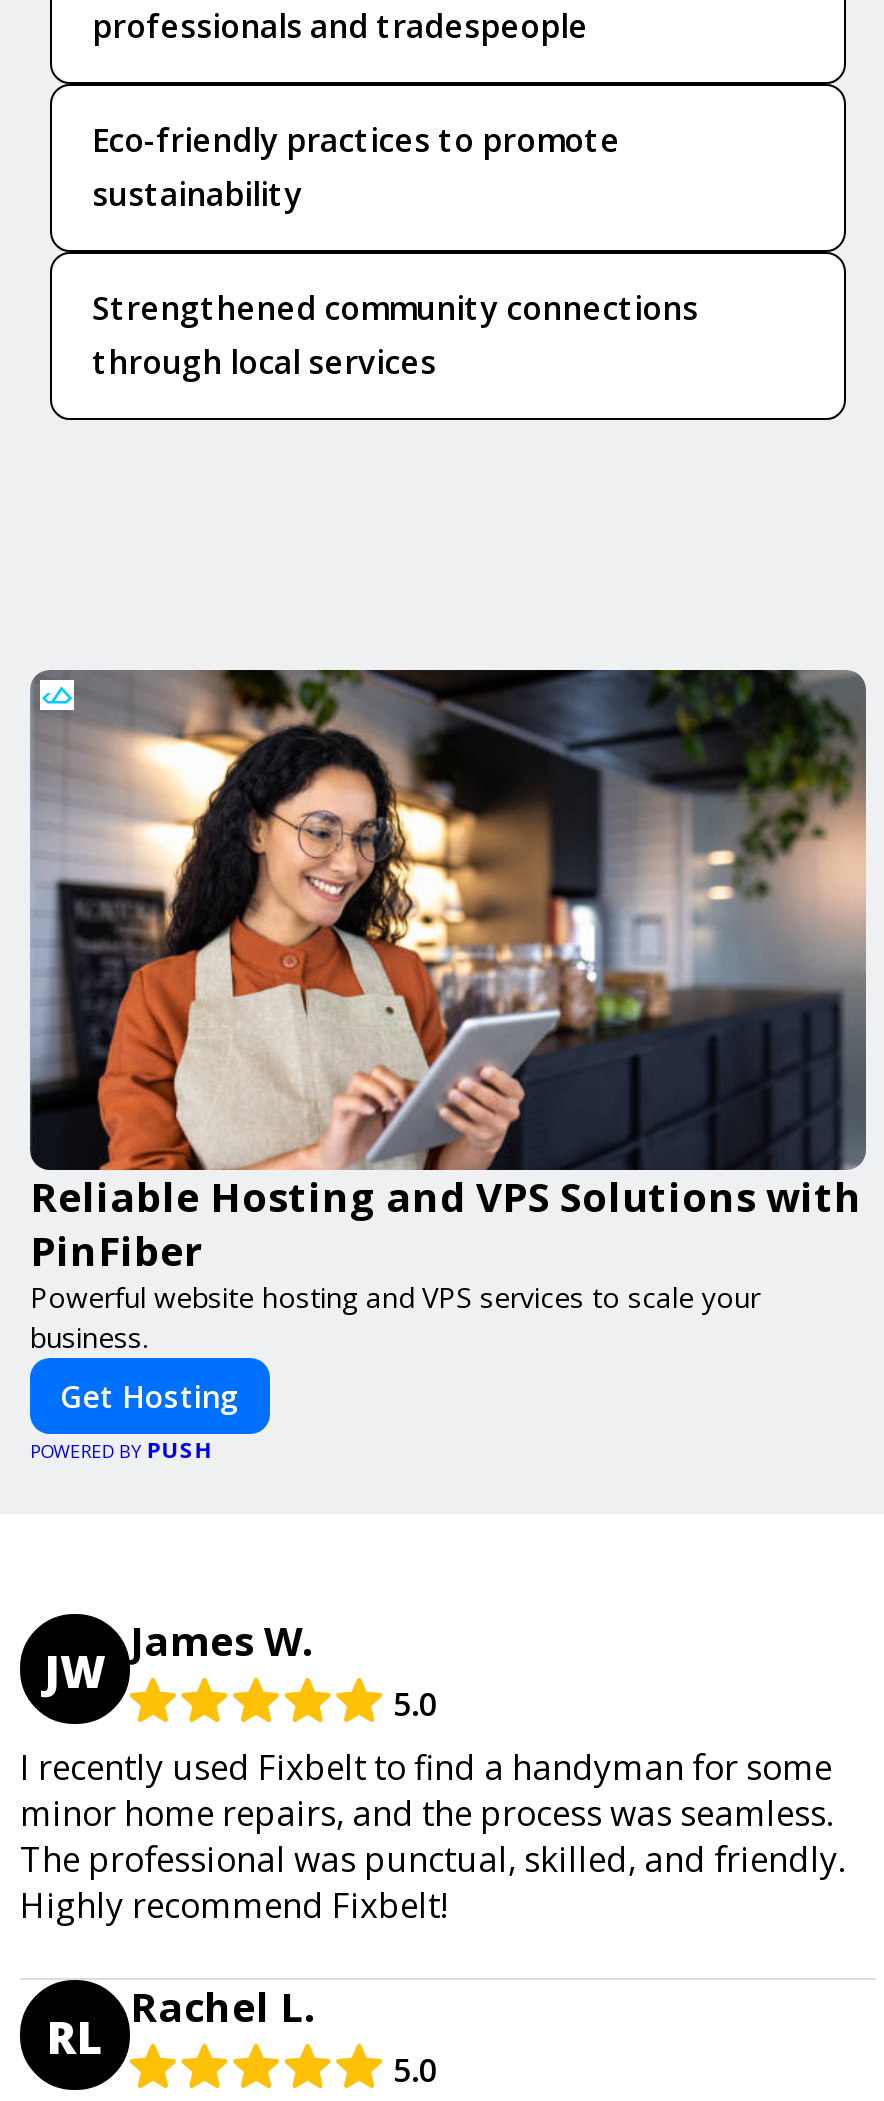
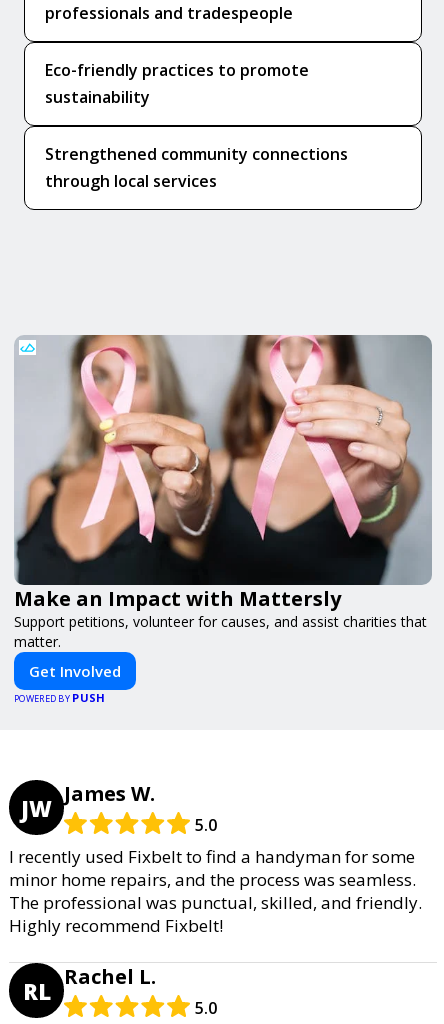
[30,668,866,1357] [image] | Reliable Hosting and VPS Solutions with | PinFiber | Powerful website hosting and VPS services to scale your | business. -> [14,334,432,651] [image] | Make an Impact with Mattersly | Support petitions, volunteer for causes, and assist charities that | matter.
[60,1377,240,1417] Get Hosting -> [29,661,121,681] Get Involved

